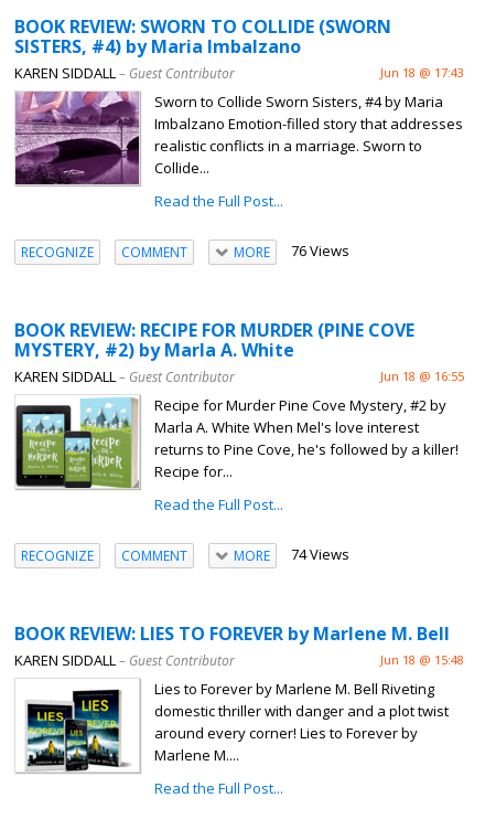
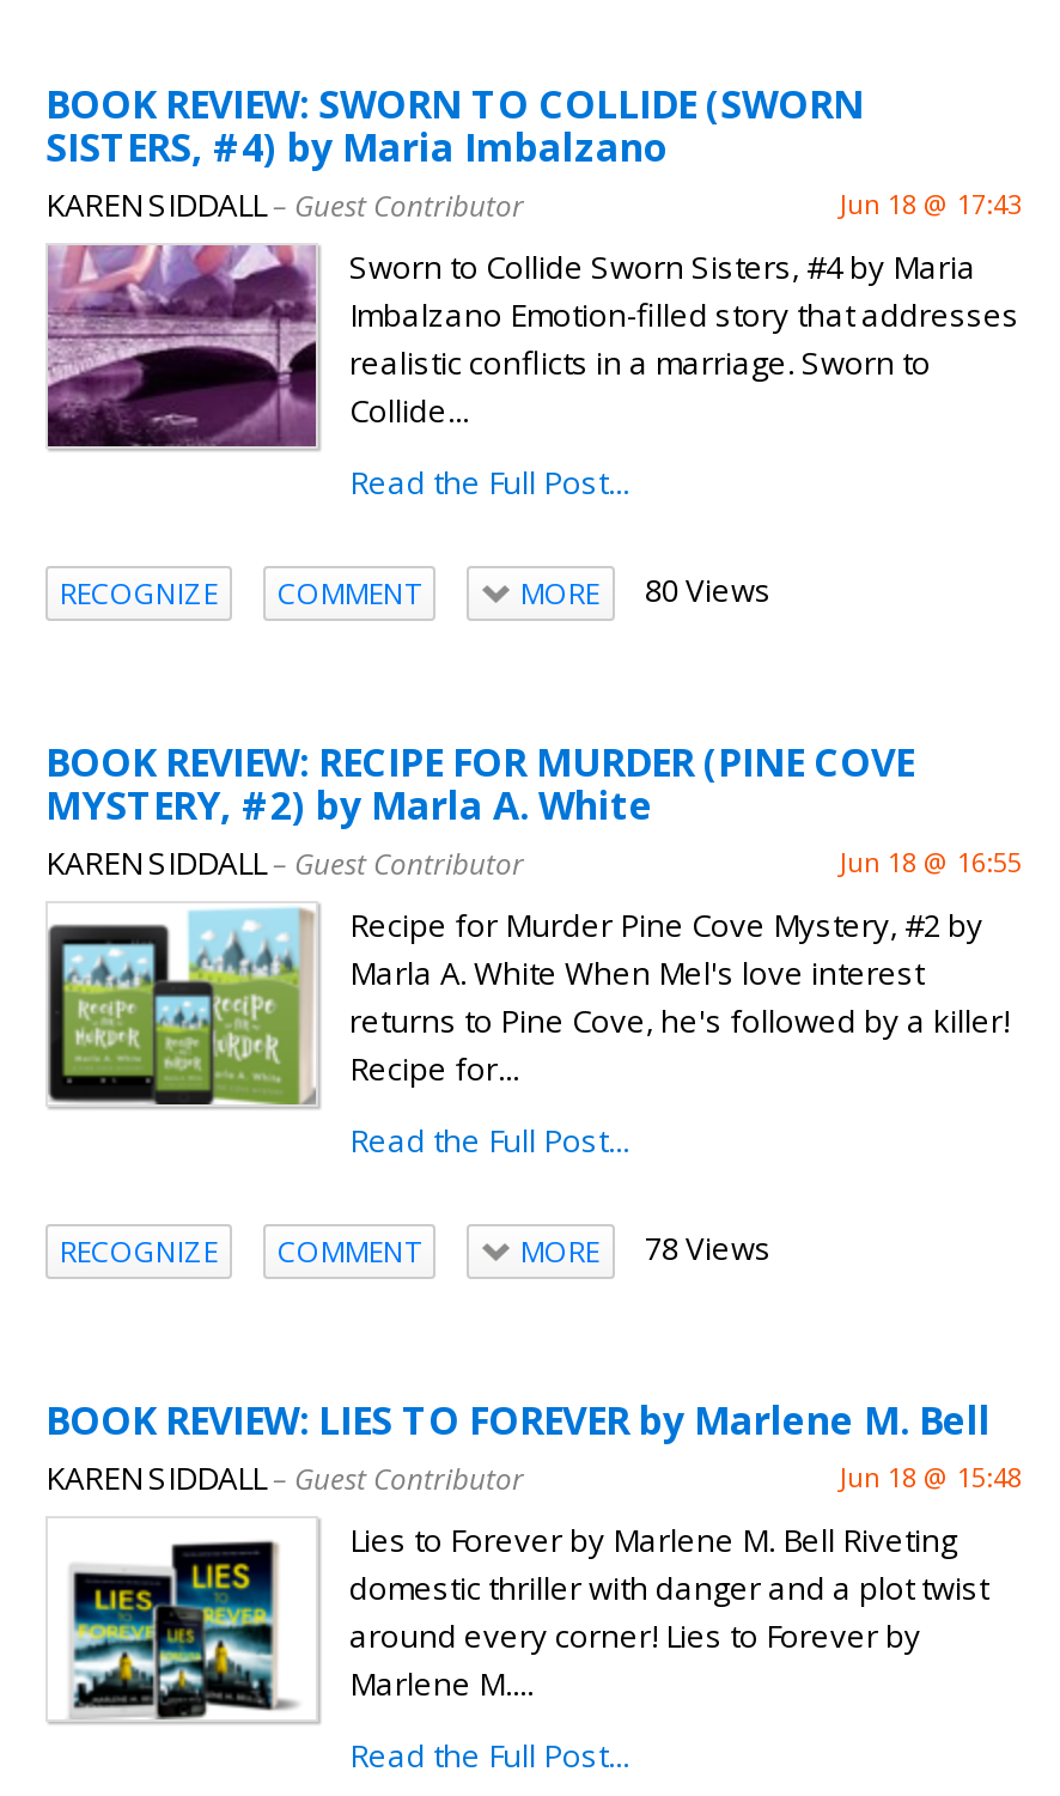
[233,241,349,262] MORE 76 Views -> [520,568,772,614] MORE 80 Views
[233,544,349,565] MORE 74 Views -> [520,1226,772,1272] MORE 78 Views

